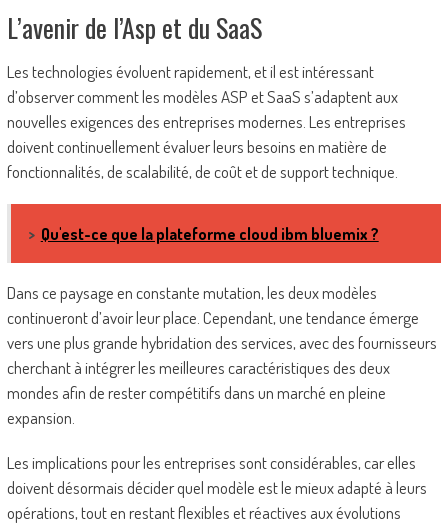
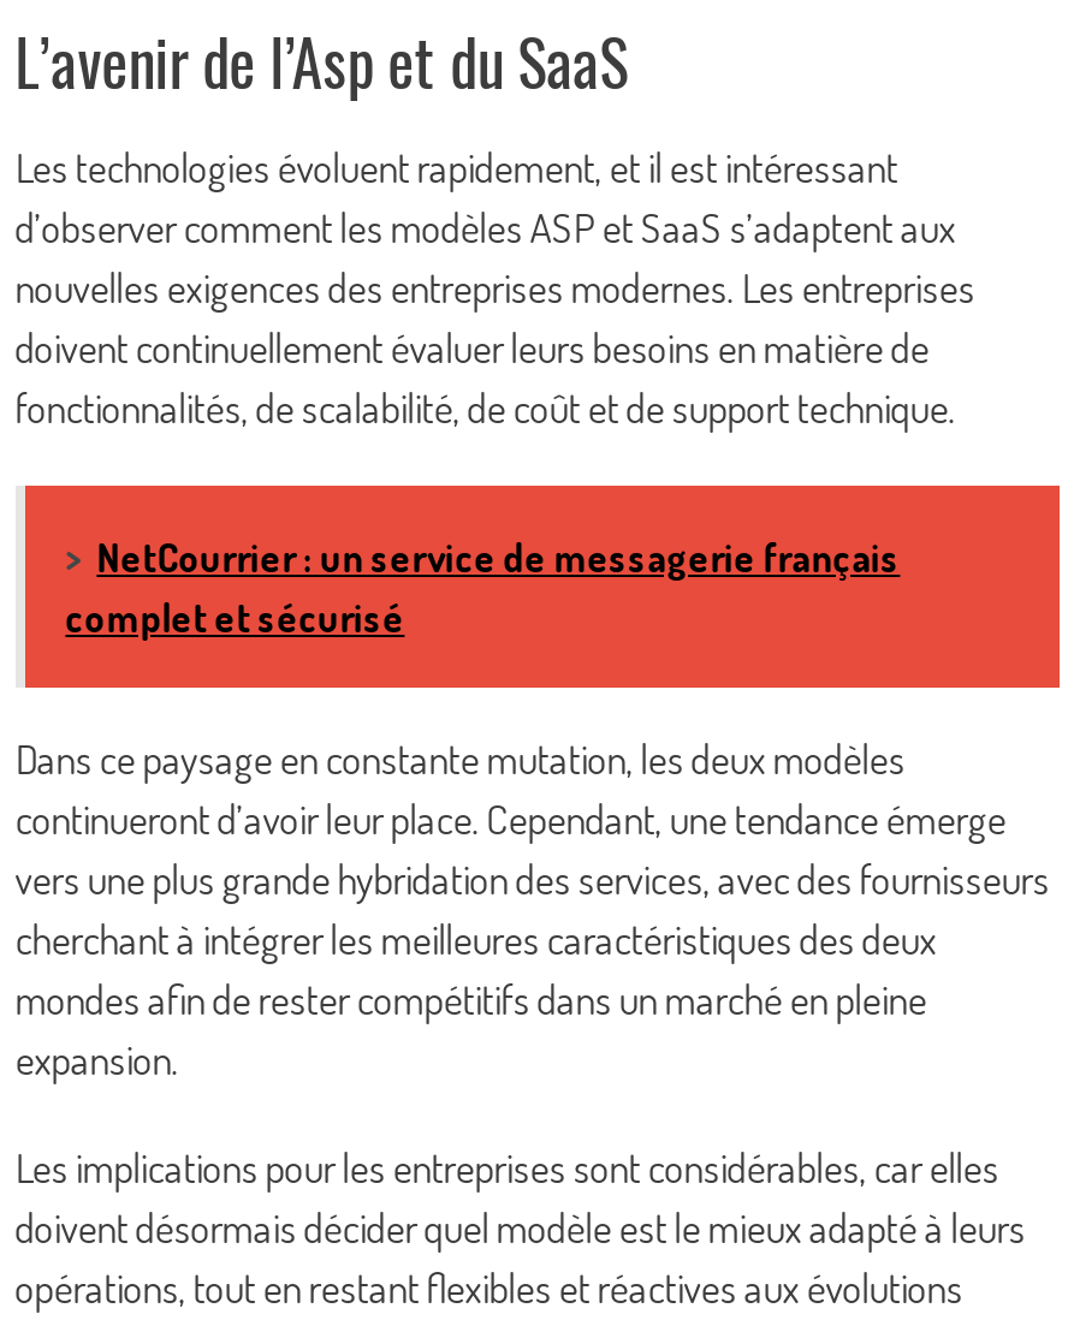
[28,224,379,244] > Qu'est-ce que la plateforme cloud ibm bluemix ? -> [65,535,900,643] > NetCourrier : un service de messagerie français | complet et sécurisé

